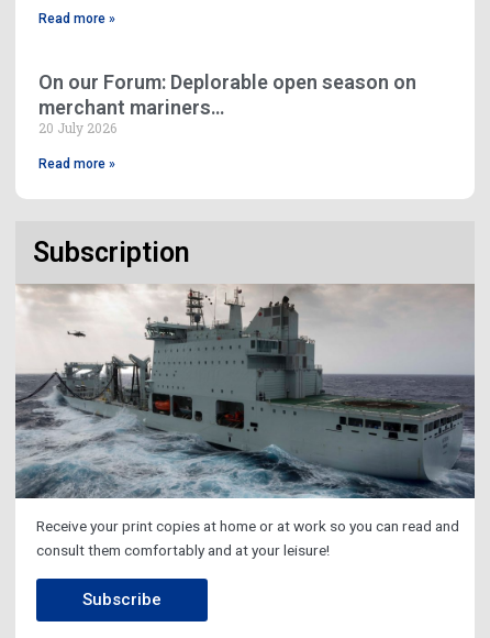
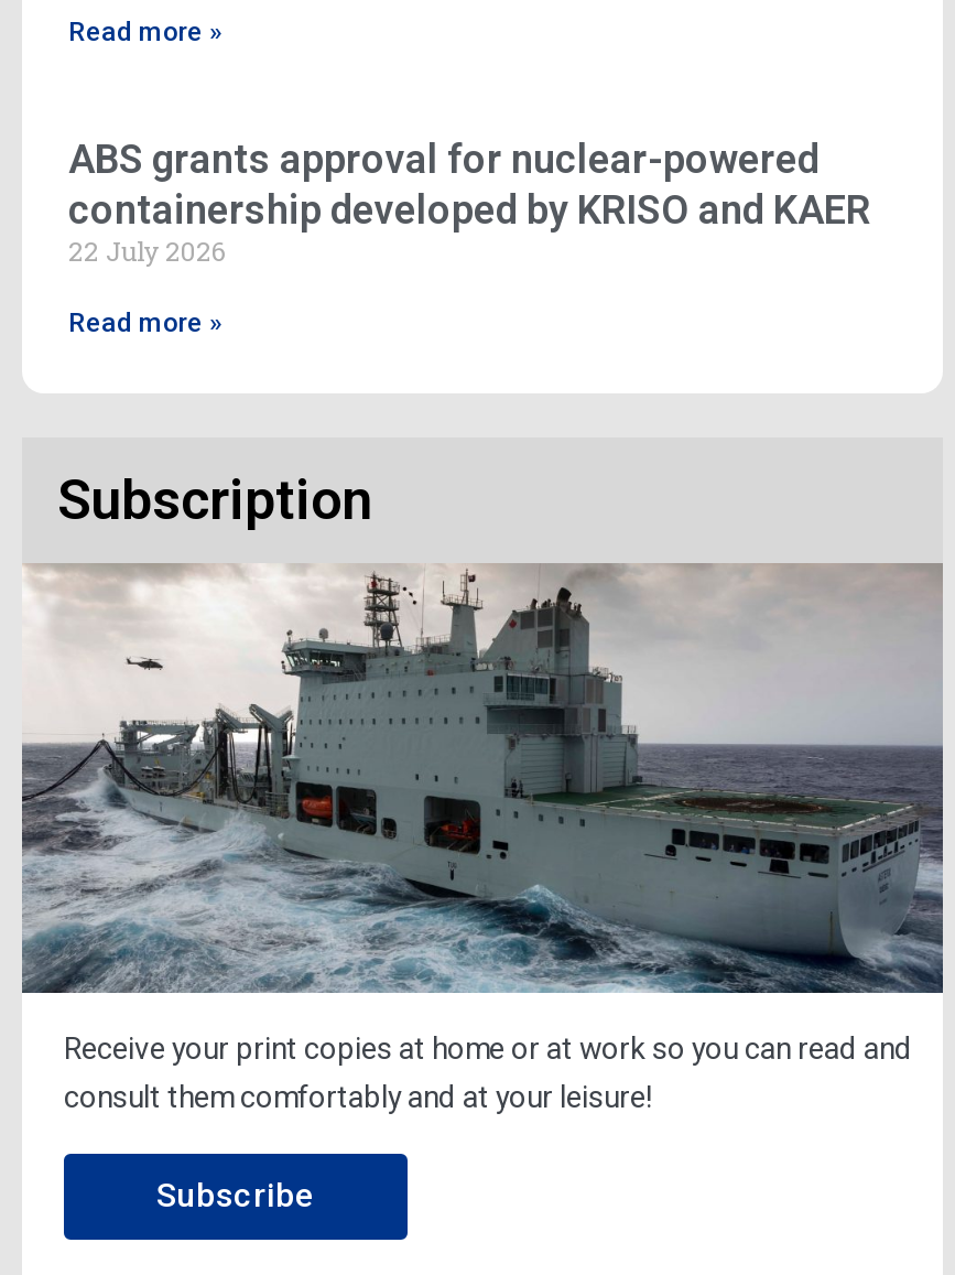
[38,70,416,136] On our Forum: Deplorable open season on | merchant mariners… | 20 July 2026 -> [68,135,870,268] ABS grants approval for nuclear-powered | containership developed by KRISO and KAER | 22 July 2026

